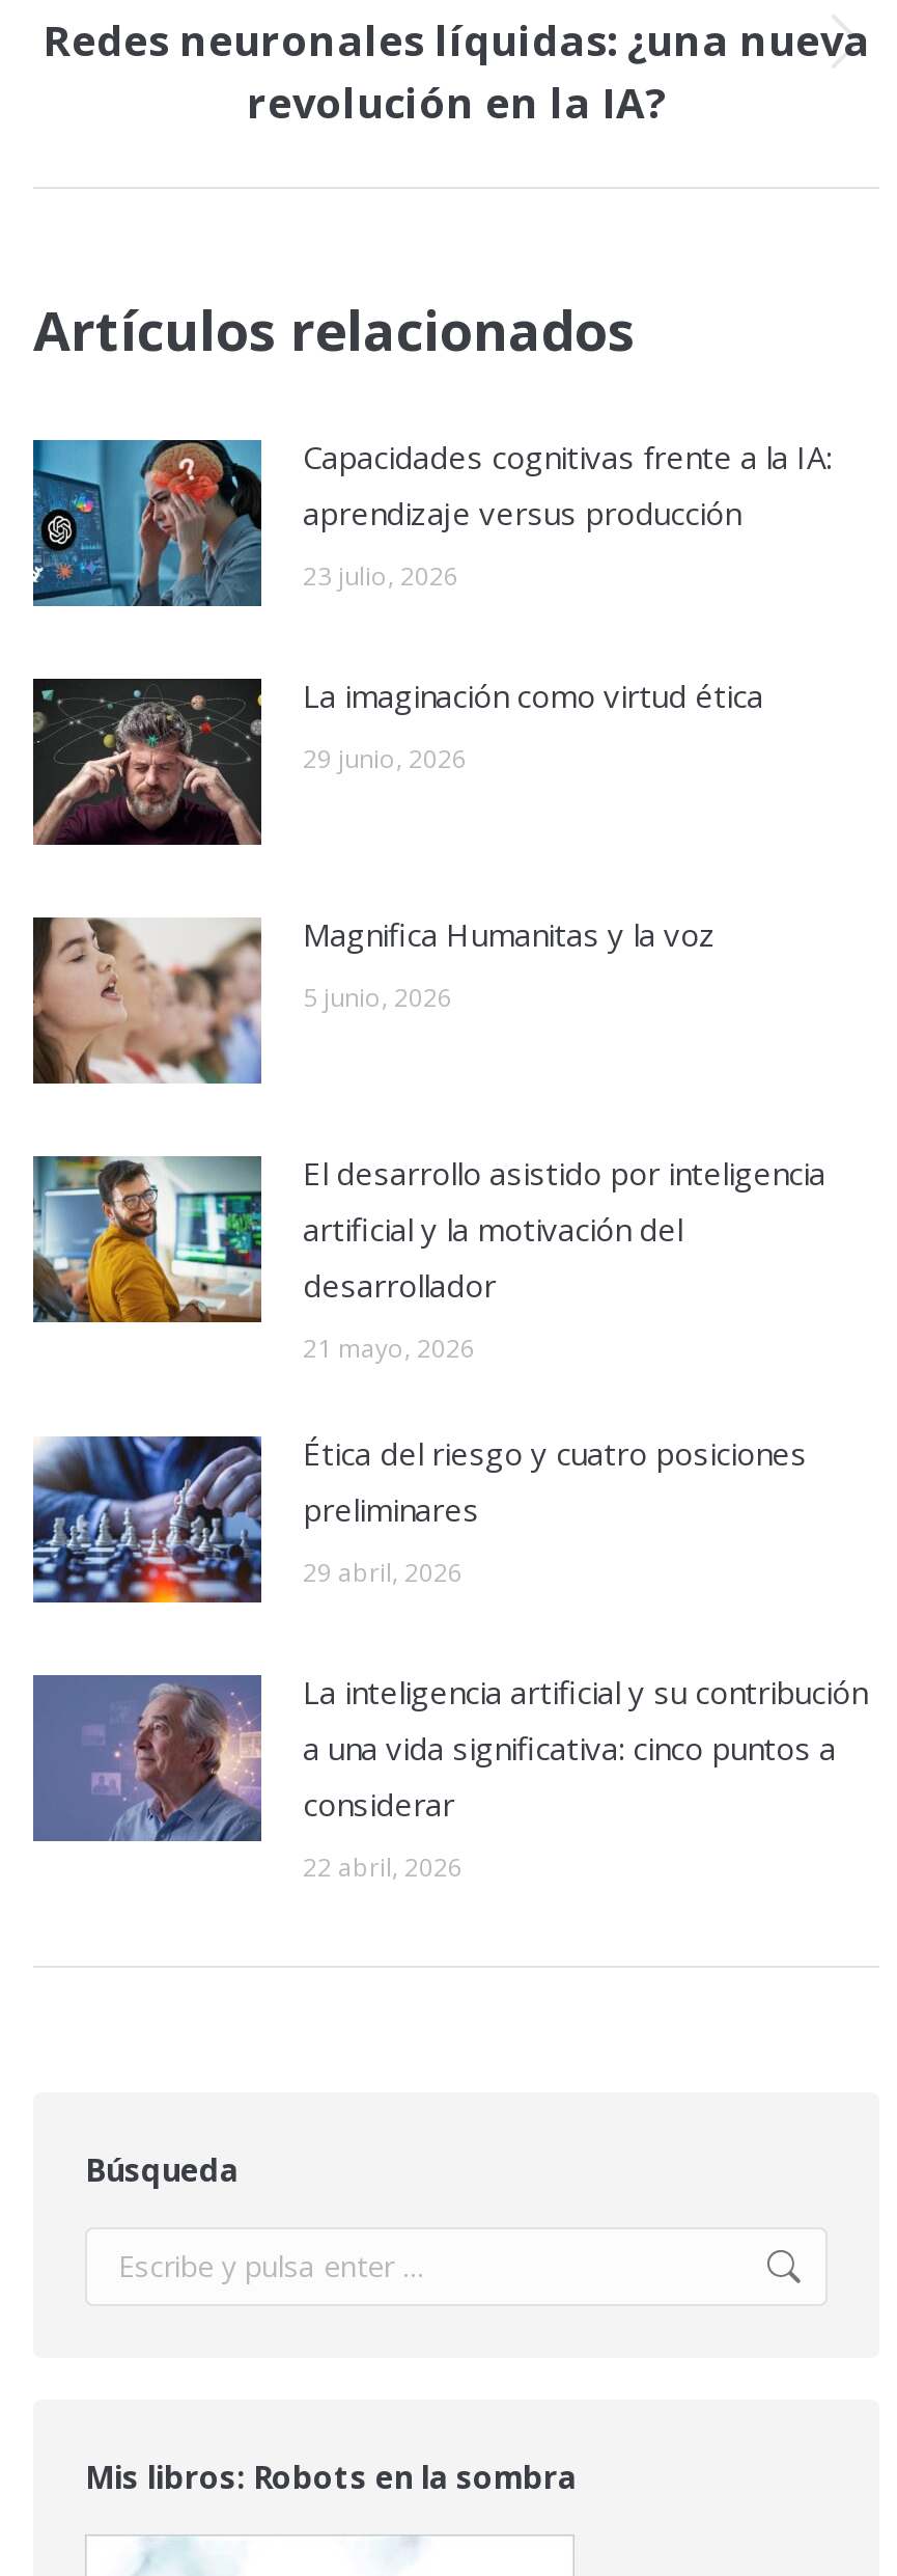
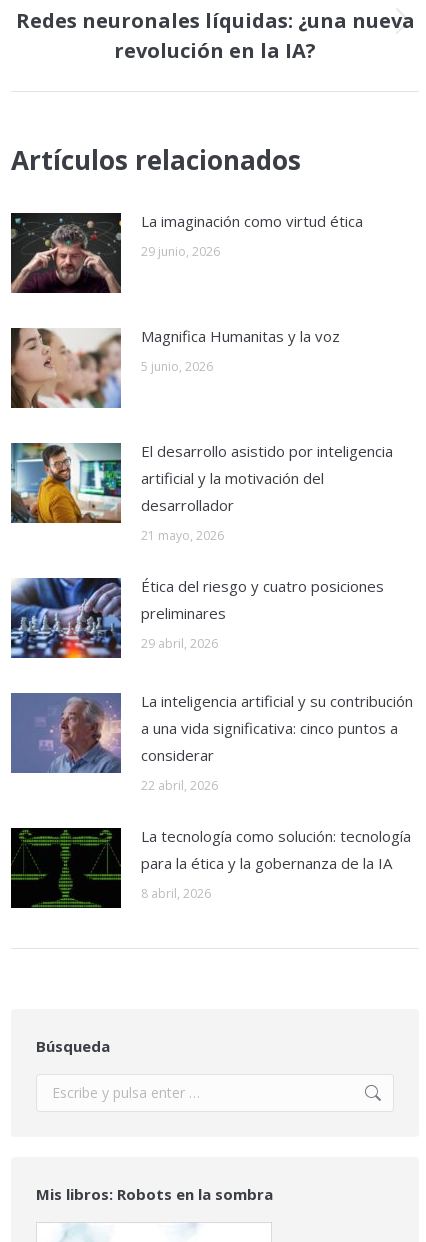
[31,435,832,608] [image] | Capacidades cognitivas frente a la IA: | aprendizaje versus producción | 23 julio, 2026 -> none
moved [31,674,867,1884] -> [10,211,413,794]: [image] | La imaginación como virtud ética | 29 junio, 2026 | ... | considerar | 22 abril, 2026
none -> [10,826,411,909] [image] | La tecnología como solución: tecnología | para la ética y la gobernanza de la IA | 8 abril, 2026

